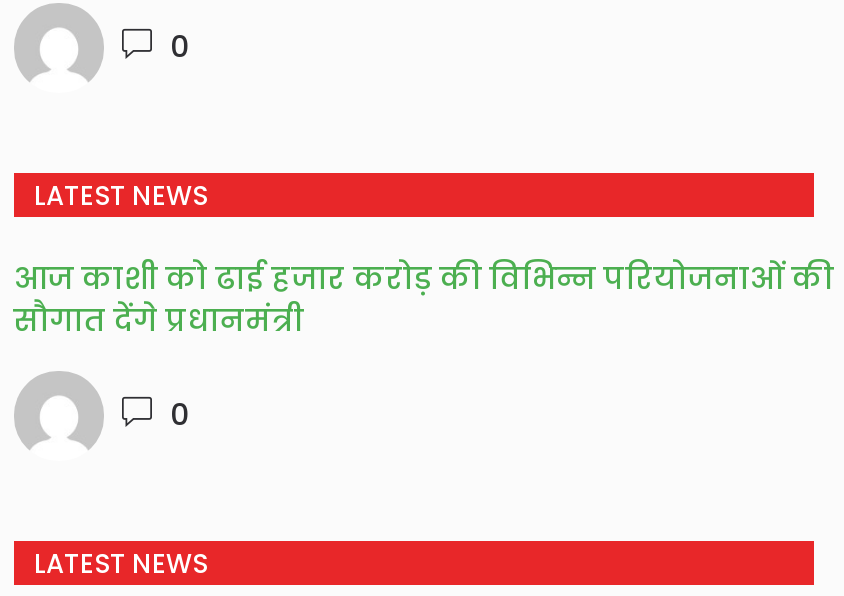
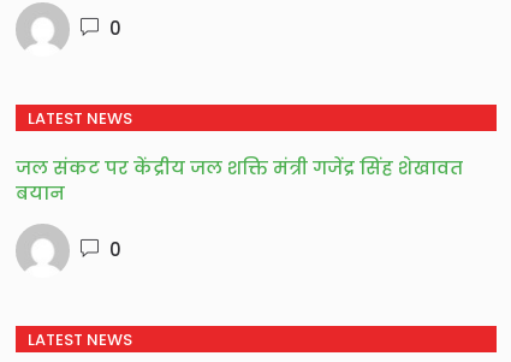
[14,258,834,342] आज काशी को ढाई हजार करोड़ की विभिन्न परियोजनाओं की | सौगात देंगे प्रधानमंत्री -> [16,155,463,206] जल संकट पर केंद्रीय जल शक्ति मंत्री गजेंद्र सिंह शेखावत | बयान

